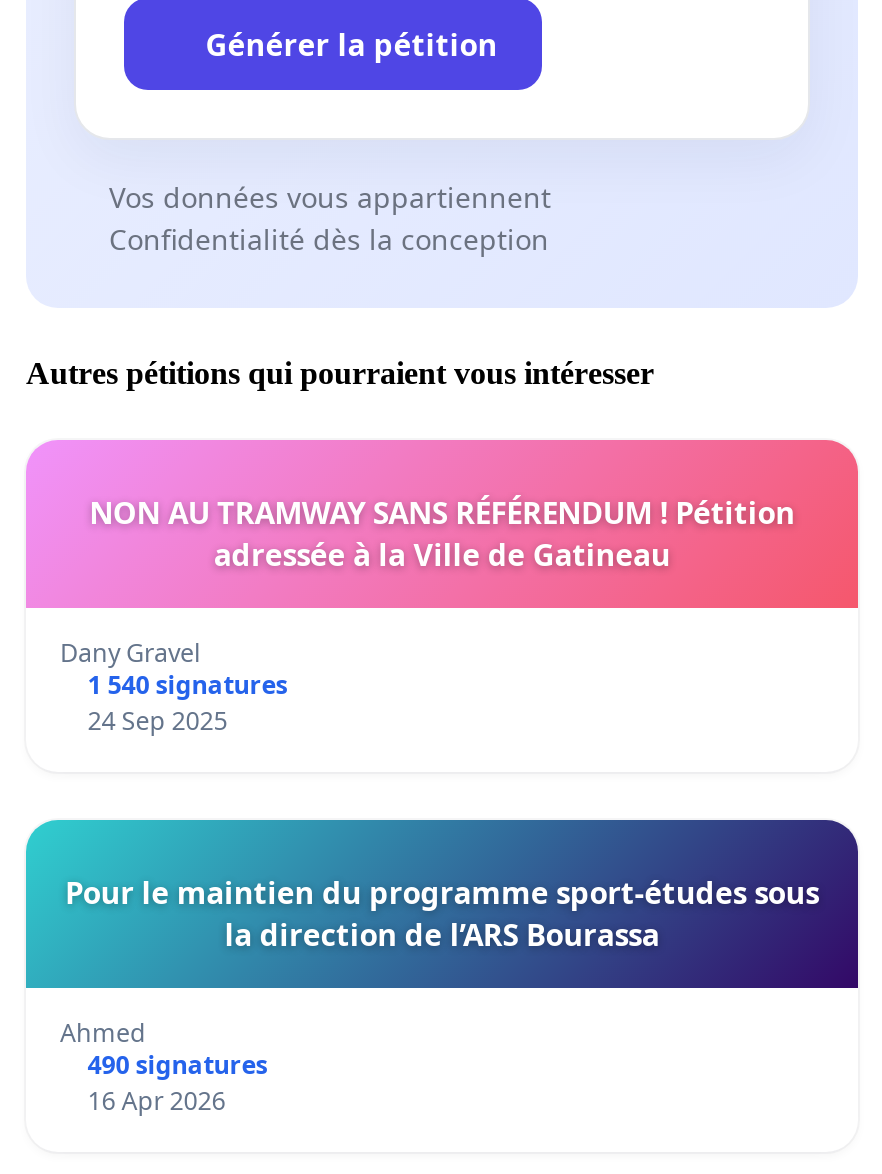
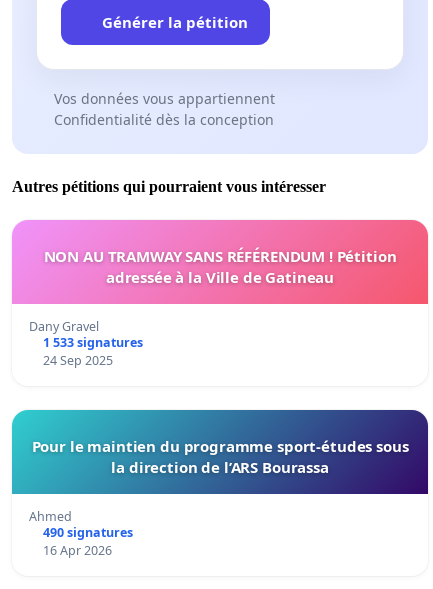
[88,668,288,702] 1 540 signatures -> [43,334,143,351] 1 533 signatures

